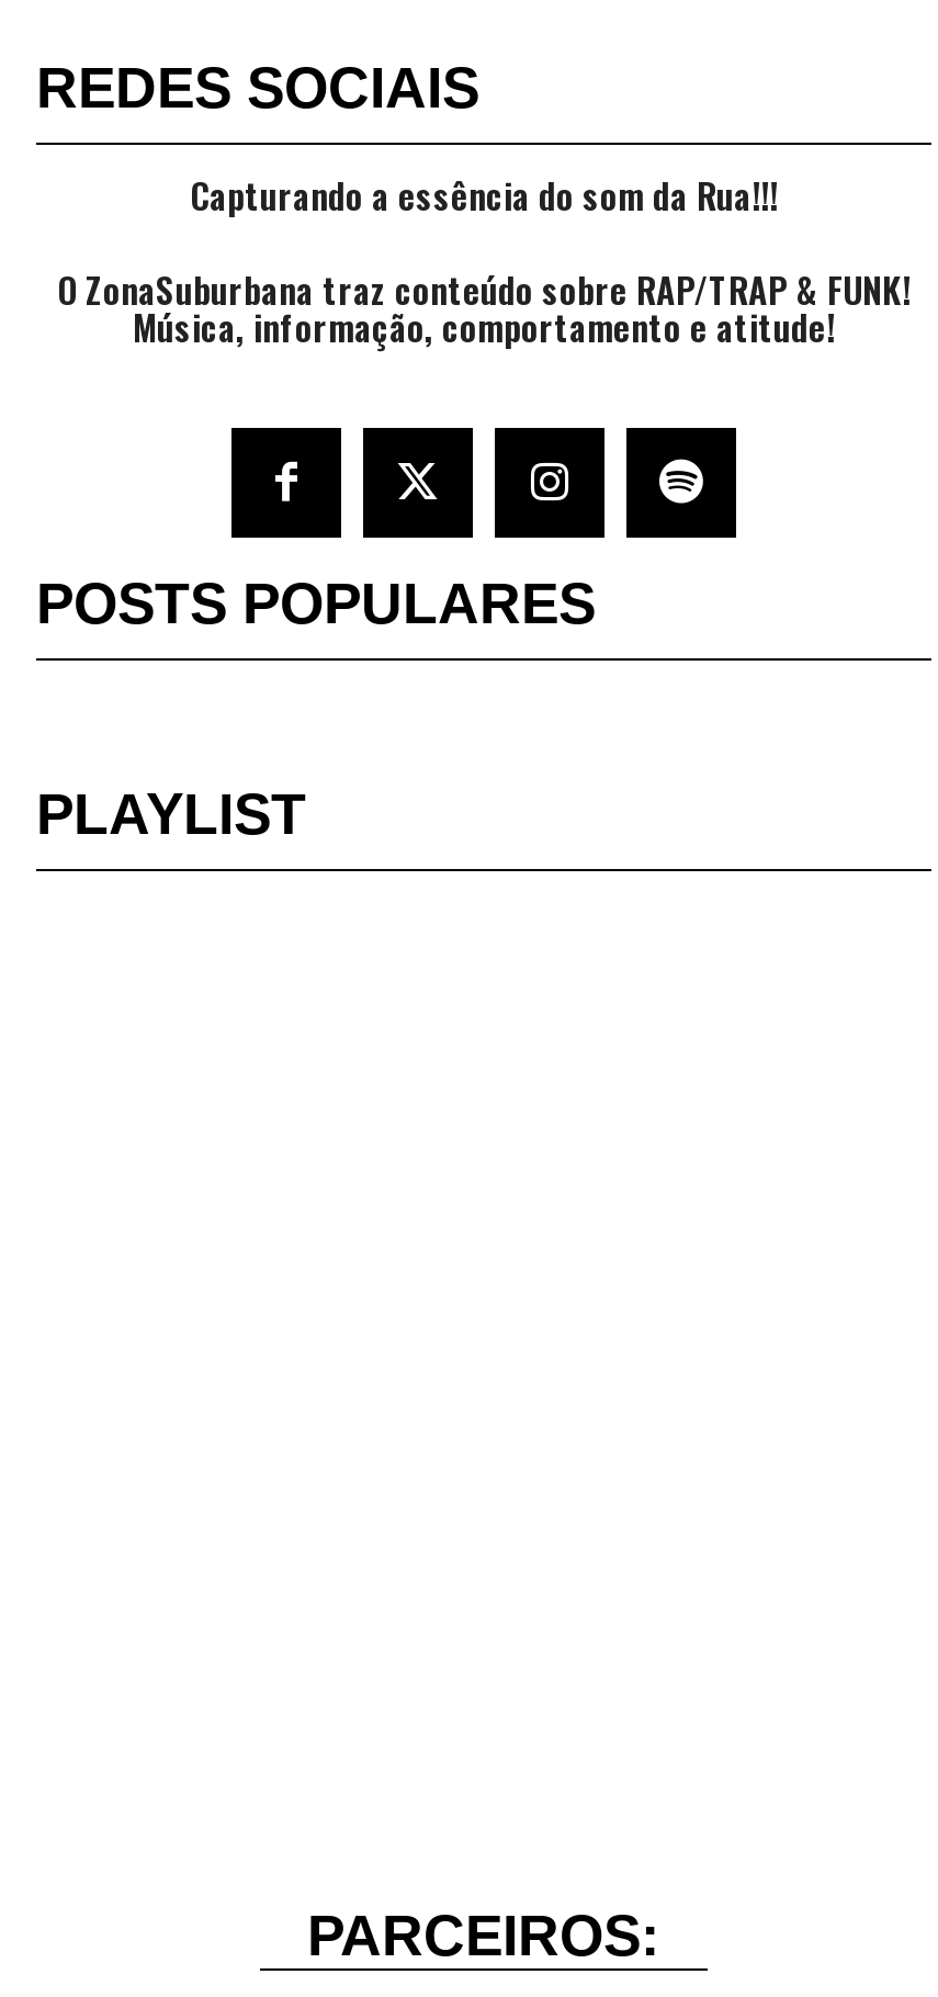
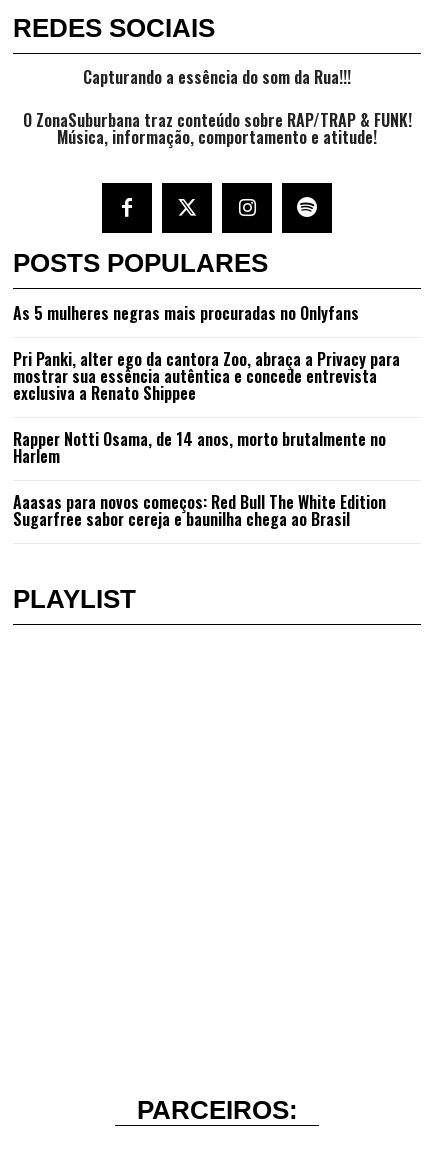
none -> [13,301,400,531] As 5 mulheres negras mais procuradas no Onlyfans | Pri Panki, alter ego da cantora Zoo, abraça a Privacy para | mostrar sua essência autêntica e concede entrevista | exclusiva a Renato Shippee | Rapper Notti Osama, de 14 anos, morto brutalmente no | Harlem | Aaasas para novos começos: Red Bull The White Edition | Sugarfree sabor cereja e baunilha chega ao Brasil

